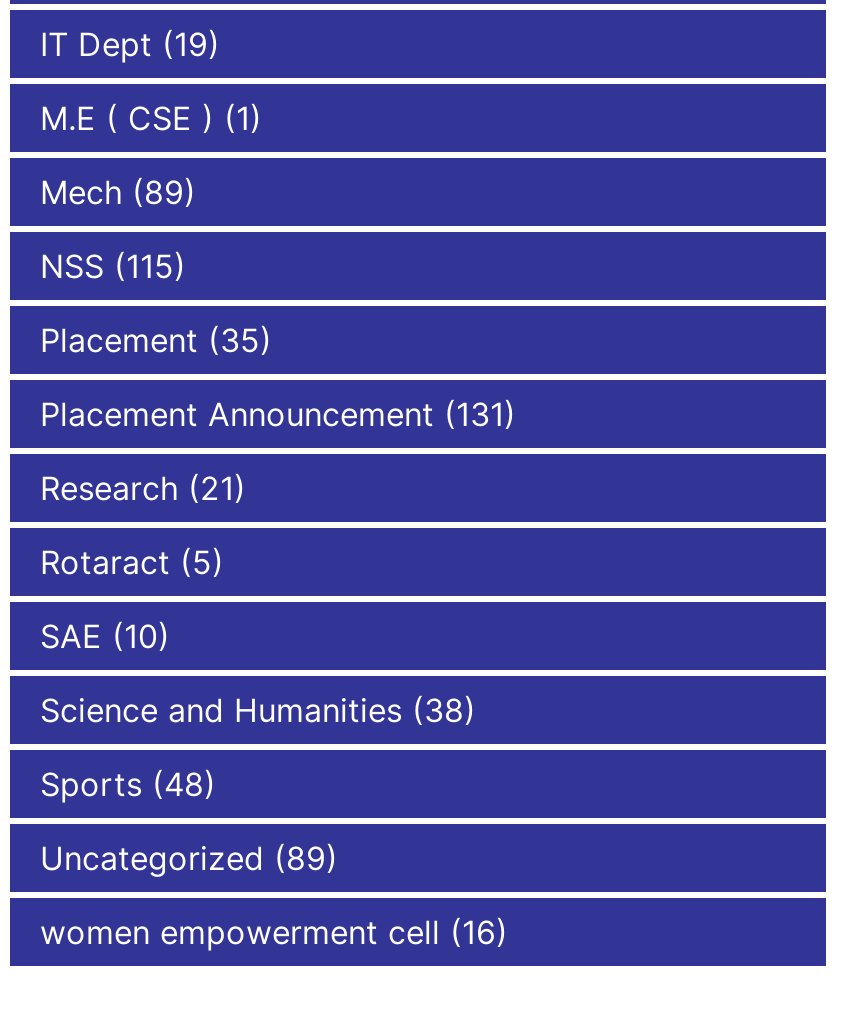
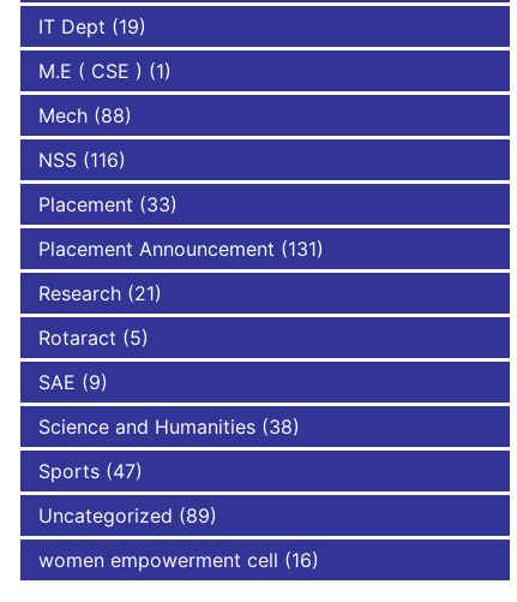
[40,173,196,213] Mech (89) -> [38,104,132,128] Mech (88)
[40,247,186,287] NSS (115) -> [38,148,126,172] NSS (116)
[40,321,272,361] Placement (35) -> [38,193,178,217] Placement (33)
[40,617,170,657] SAE (10) -> [38,371,108,395] SAE (9)
[40,765,216,805] Sports (48) -> [38,460,143,484] Sports (47)

